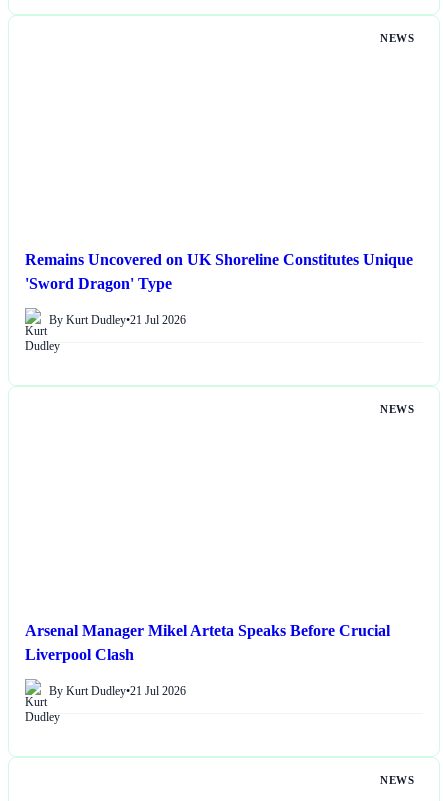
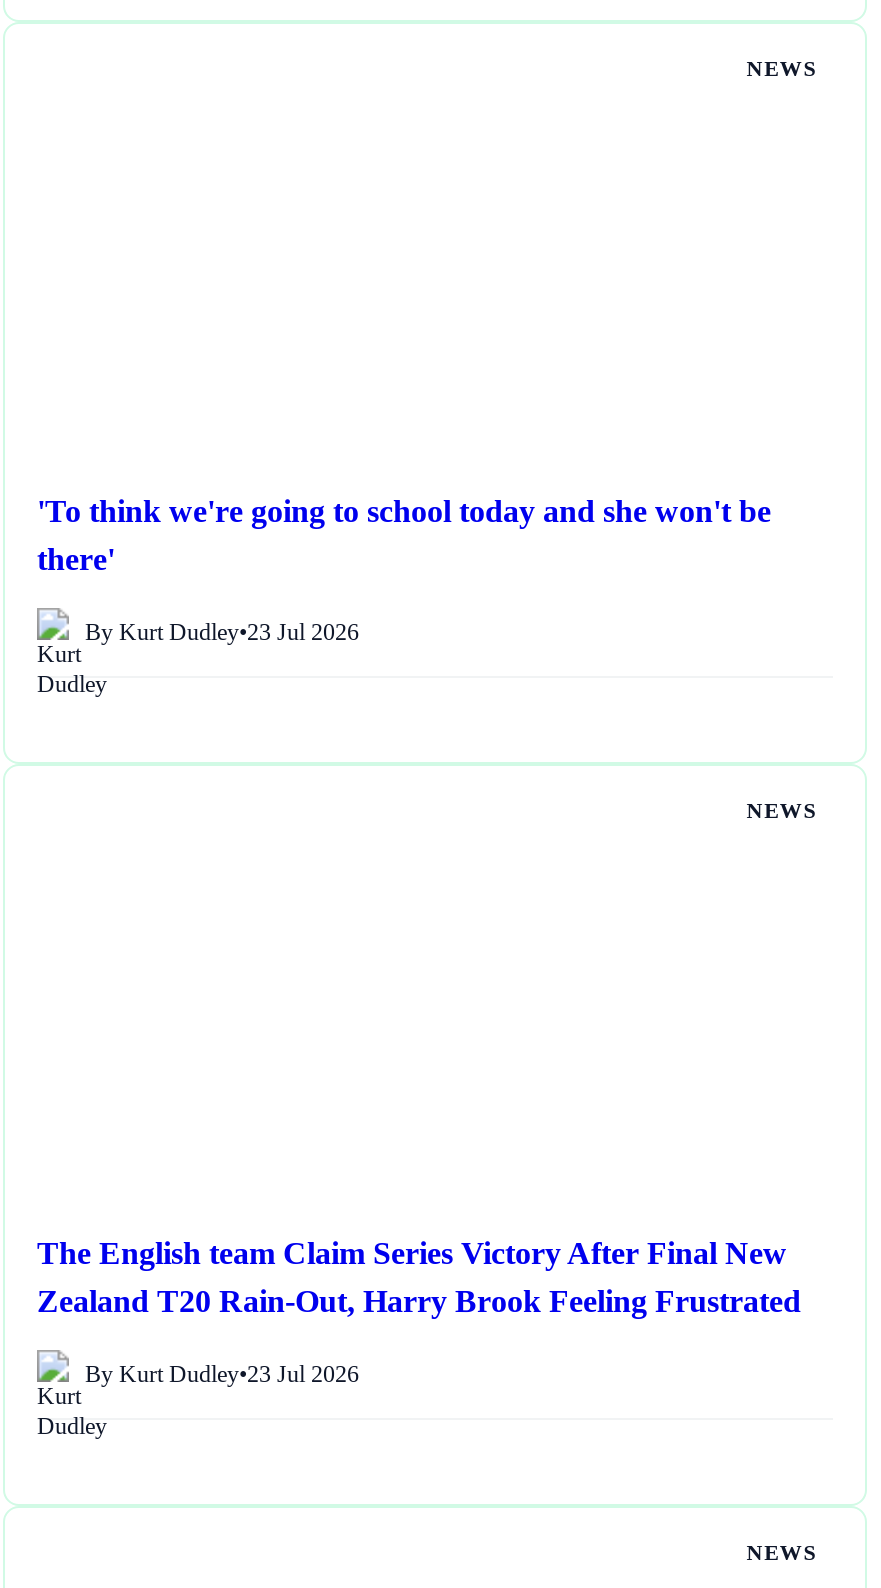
[25,251,413,292] Remains Uncovered on UK Shoreline Constitutes Unique | 'Sword Dragon' Type -> [37,494,771,576] 'To think we're going to school today and she won't be | there'
[49,313,186,327] By Kurt Dudley•21 Jul 2026 -> [85,617,359,645] By Kurt Dudley•23 Jul 2026
[25,622,390,663] Arsenal Manager Mikel Arteta Speaks Before Crucial | Liverpool Clash -> [37,1236,801,1318] The English team Claim Series Victory After Final New | Zealand T20 Rain-Out, Harry Brook Feeling Frustrated
[49,684,186,698] By Kurt Dudley•21 Jul 2026 -> [85,1359,359,1387] By Kurt Dudley•23 Jul 2026

